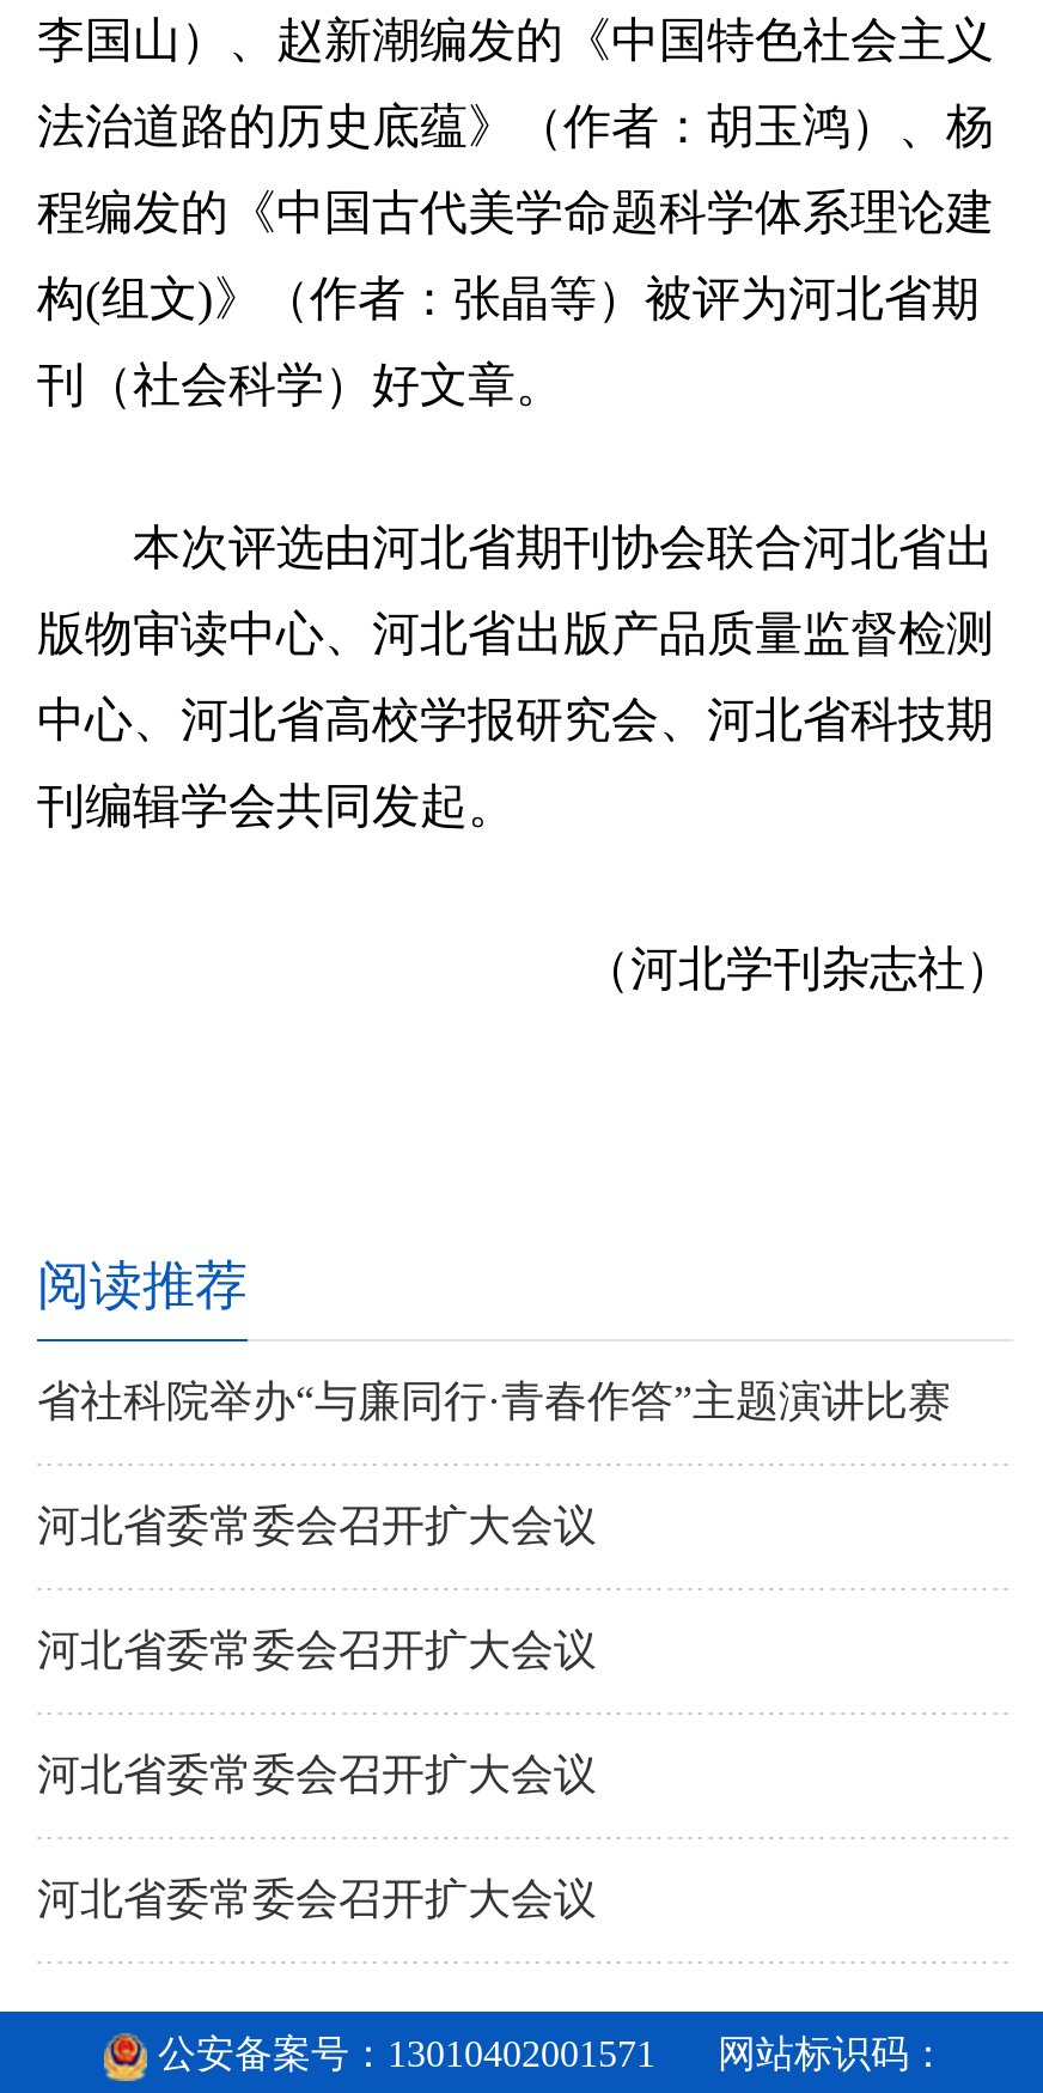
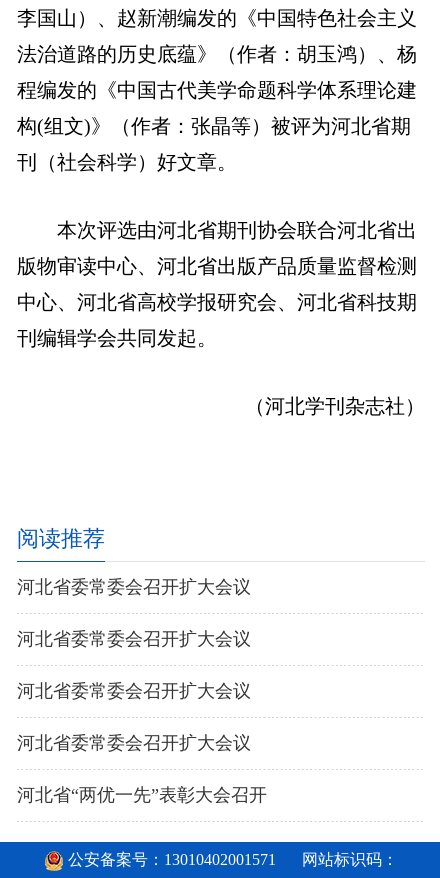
[37,1377,951,1425] 省社科院举办“与廉同行·青春作答”主题演讲比赛 -> none
moved [37,1502,597,1923] -> [17,577,251,753]: 河北省委常委会召开扩大会议 | 河北省委常委会召开扩大会议 | 河北省委常委会召开扩大会议 | 河北省委常委会召开扩大会议
none -> [17,785,267,805] 河北省“两优一先”表彰大会召开

